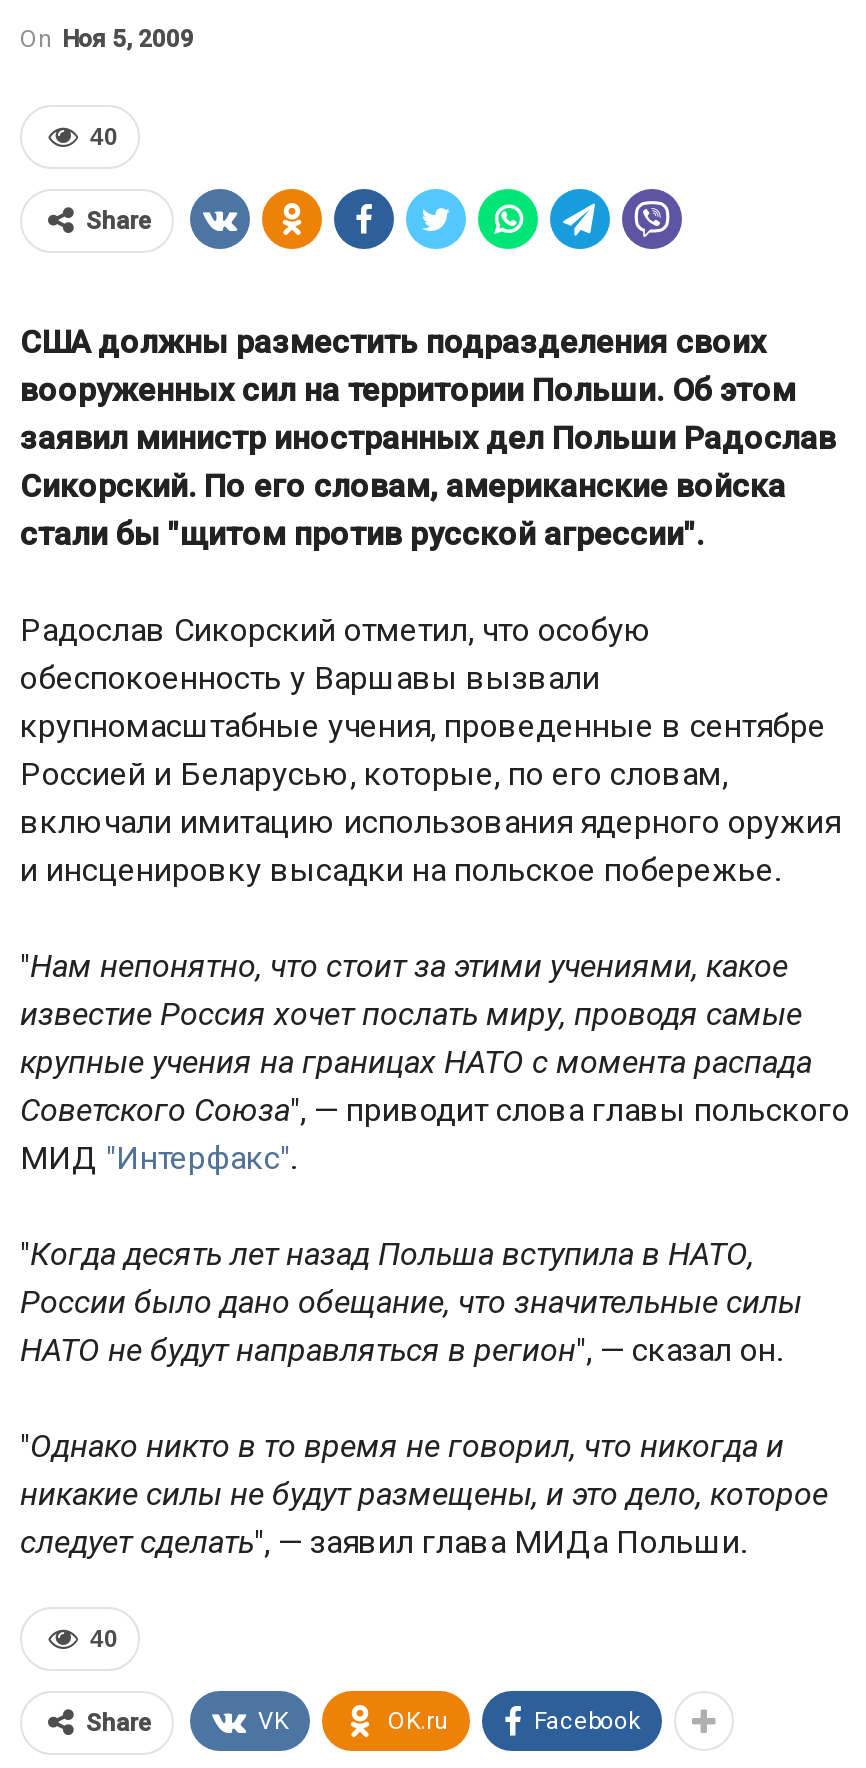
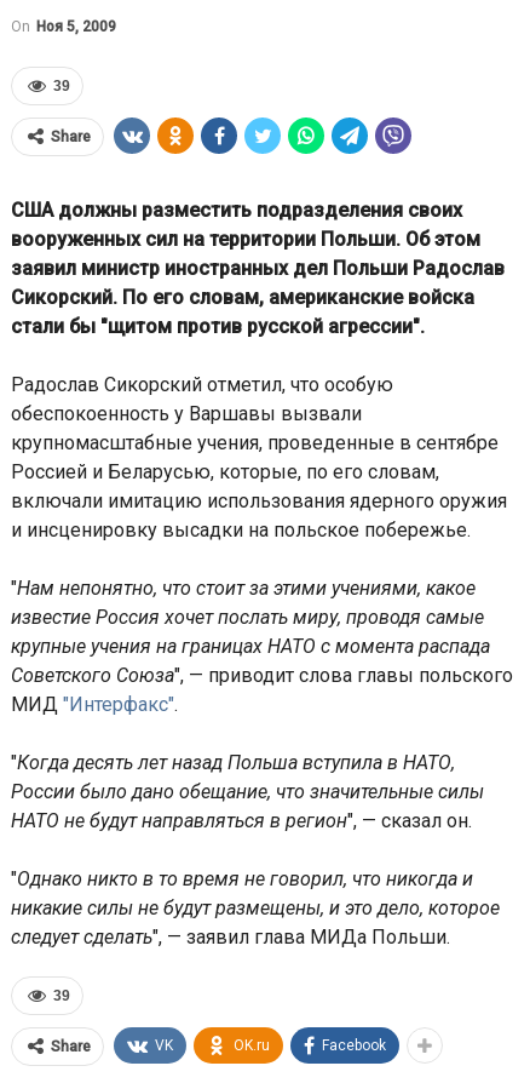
[90,123,118,151] 40 -> [53,78,70,94] 39
[90,1625,118,1653] 40 -> [53,987,70,1004] 39

